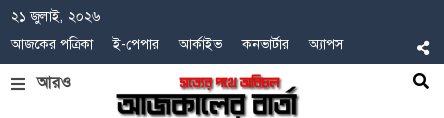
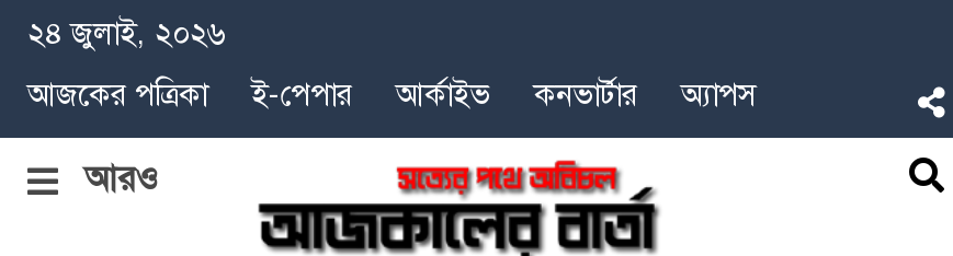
[11,7,100,25] ২১ জুলাই, ২০২৬ -> [27,13,225,53] ২৪ জুলাই, ২০২৬

